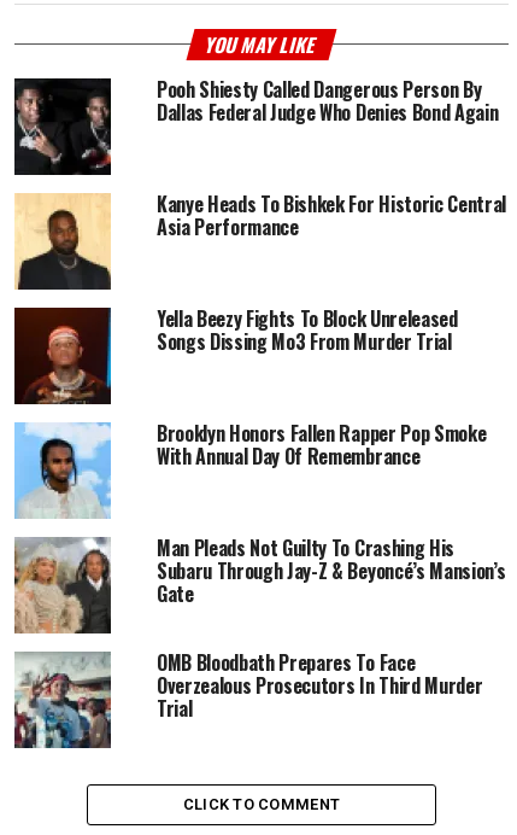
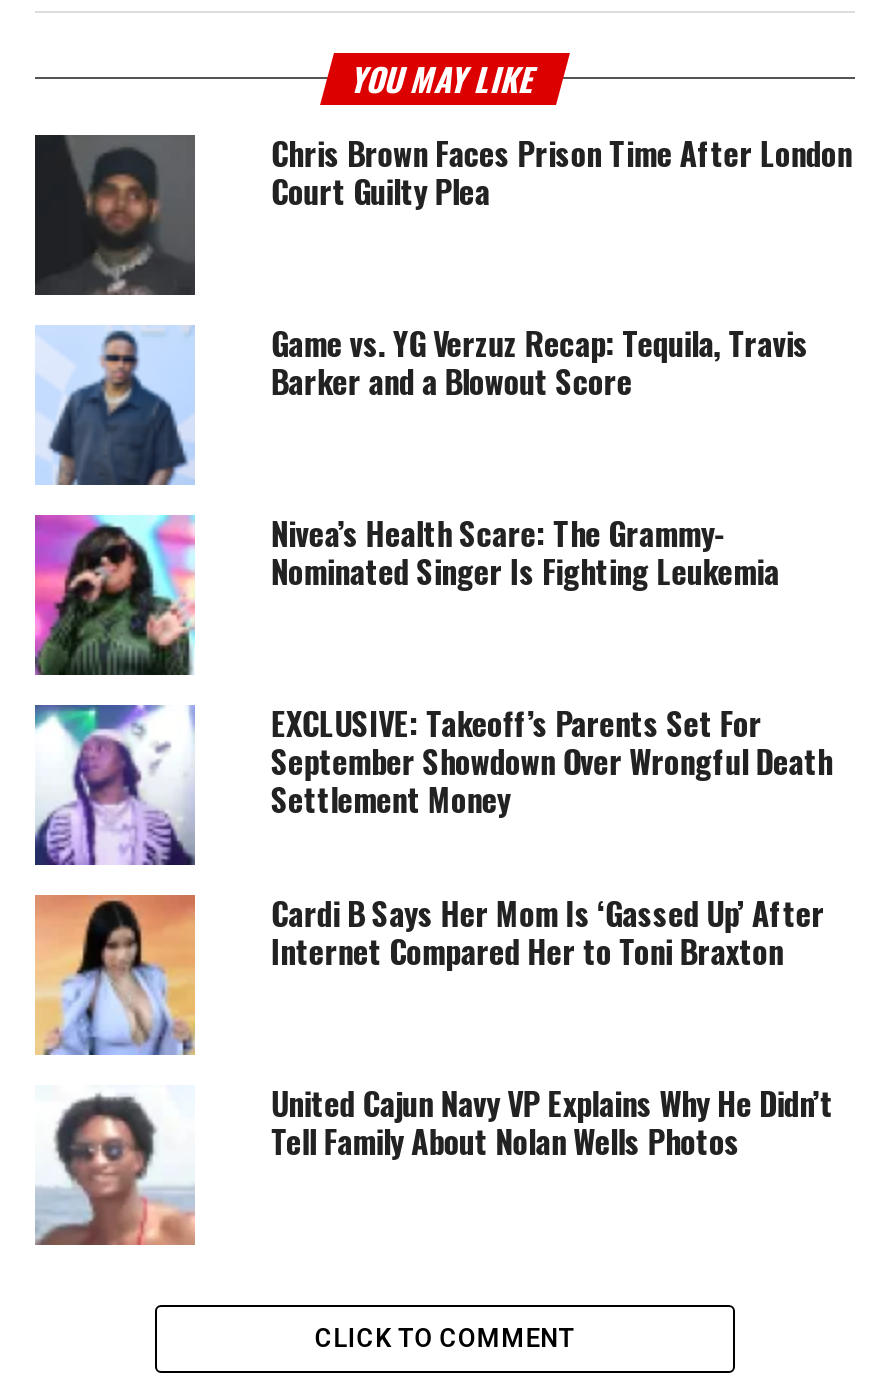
[16,74,498,175] [image] | Pooh Shiesty Called Dangerous Person By | Dallas Federal Judge Who Denies Bond Again -> [37,128,852,297] [image] | Chris Brown Faces Prison Time After London | Court Guilty Plea
[14,189,506,291] [image] | Kanye Heads To Bishkek For Historic Central | Asia Performance -> [35,318,809,487] [image] | Game vs. YG Verzuz Recap: Tequila, Travis | Barker and a Blowout Score
[13,304,458,404] [image] | Yella Beezy Fights To Block Unreleased | Songs Dissing Mo3 From Murder Trial -> [33,508,779,675] [image] | Nivea’s Health Scare: The Grammy- | Nominated Singer Is Fighting Leukemia
[13,418,486,519] [image] | Brooklyn Honors Fallen Rapper Pop Smoke | With Annual Day Of Remembrance -> [33,698,832,867] [image] | EXCLUSIVE: Takeoff’s Parents Set For | September Showdown Over Wrongful Death | Settlement Money
[13,533,505,635] [image] | Man Pleads Not Guilty To Crashing His | Subaru Through Jay-Z & Beyoncé’s Mansion’s | Gate -> [33,888,825,1057] [image] | Cardi B Says Her Mom Is ‘Gassed Up’ After | Internet Compared Her to Toni Braxton
[13,647,483,749] [image] | OMB Bloodbath Prepares To Face | Overzealous Prosecutors In Third Murder | Trial -> [35,1078,833,1247] [image] | United Cajun Navy VP Explains Why He Didn’t | Tell Family About Nolan Wells Photos

